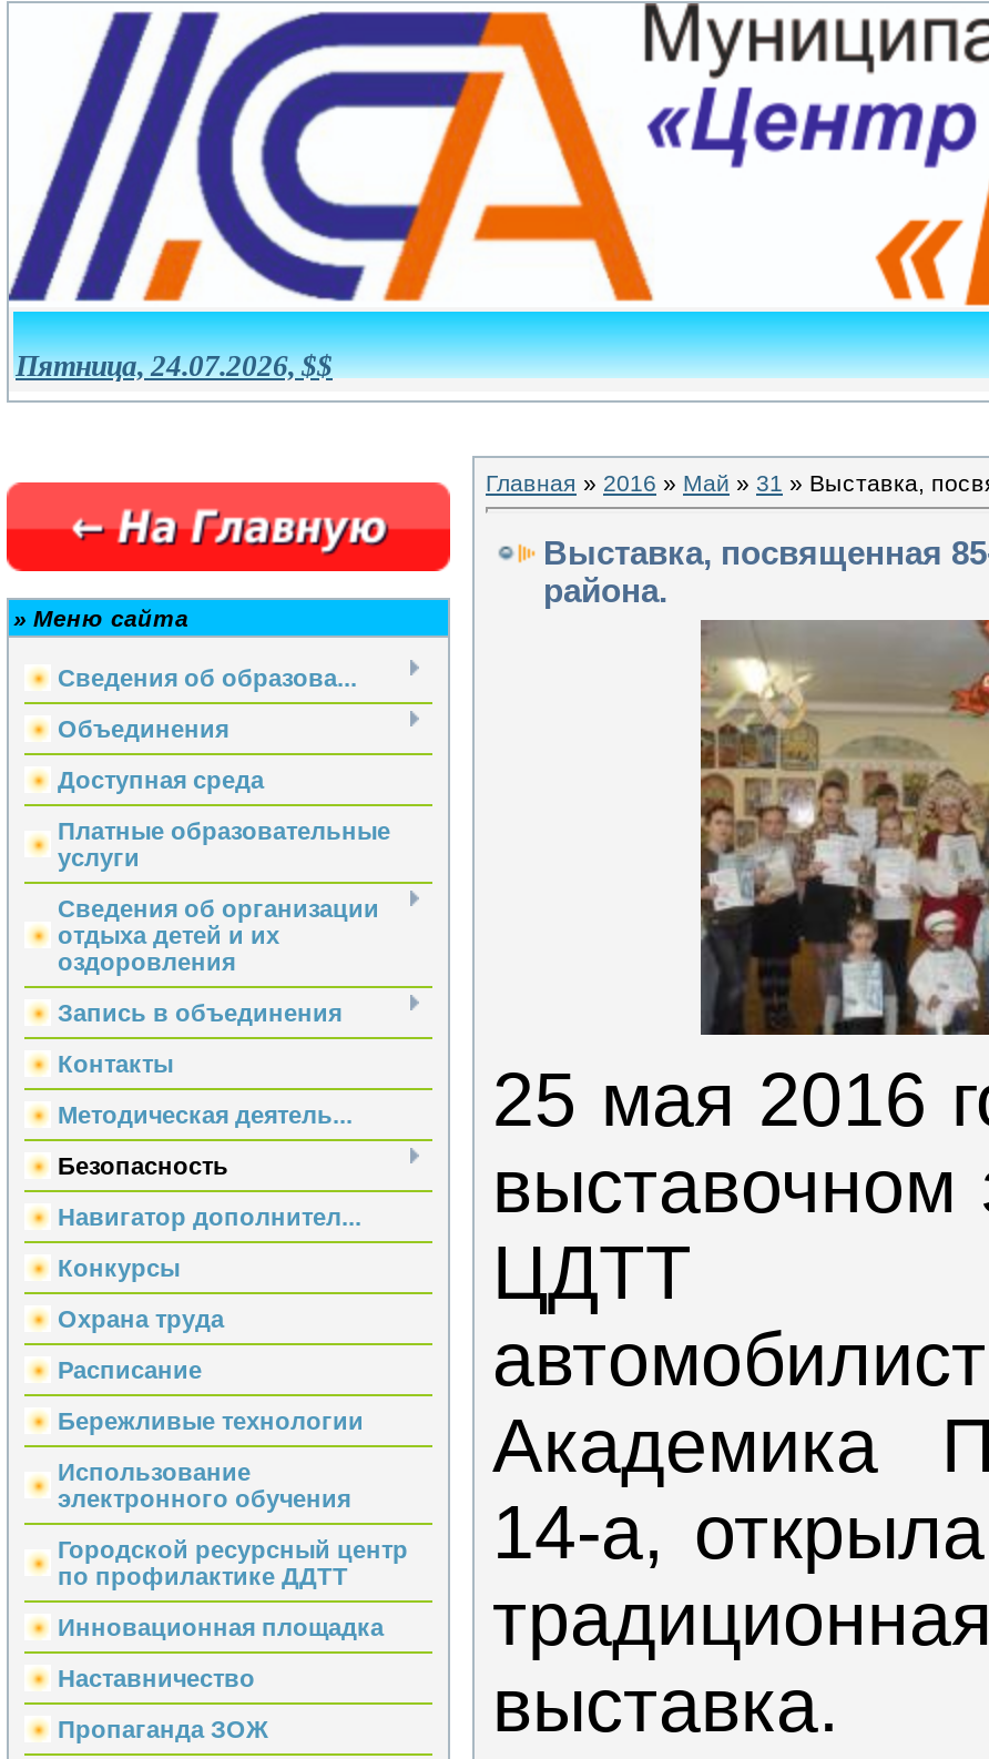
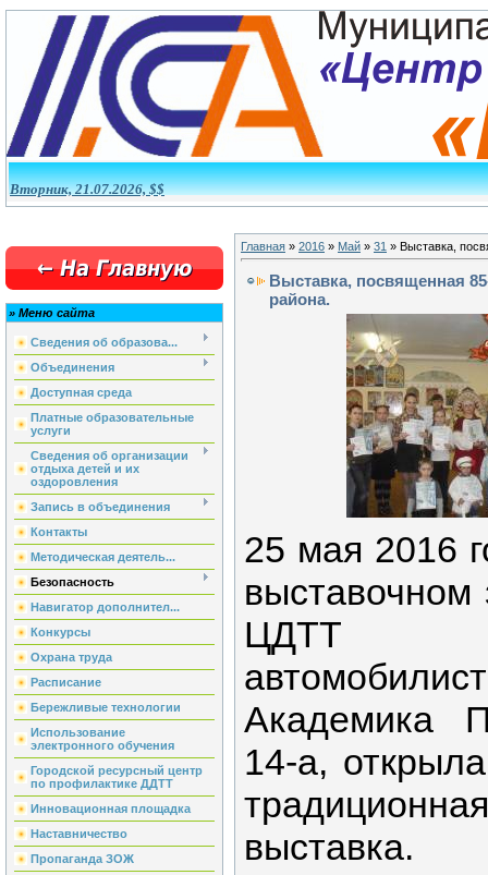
[16,349,333,383] Пятница, 24.07.2026, $$ -> [10,181,164,197] Вторник, 21.07.2026, $$

